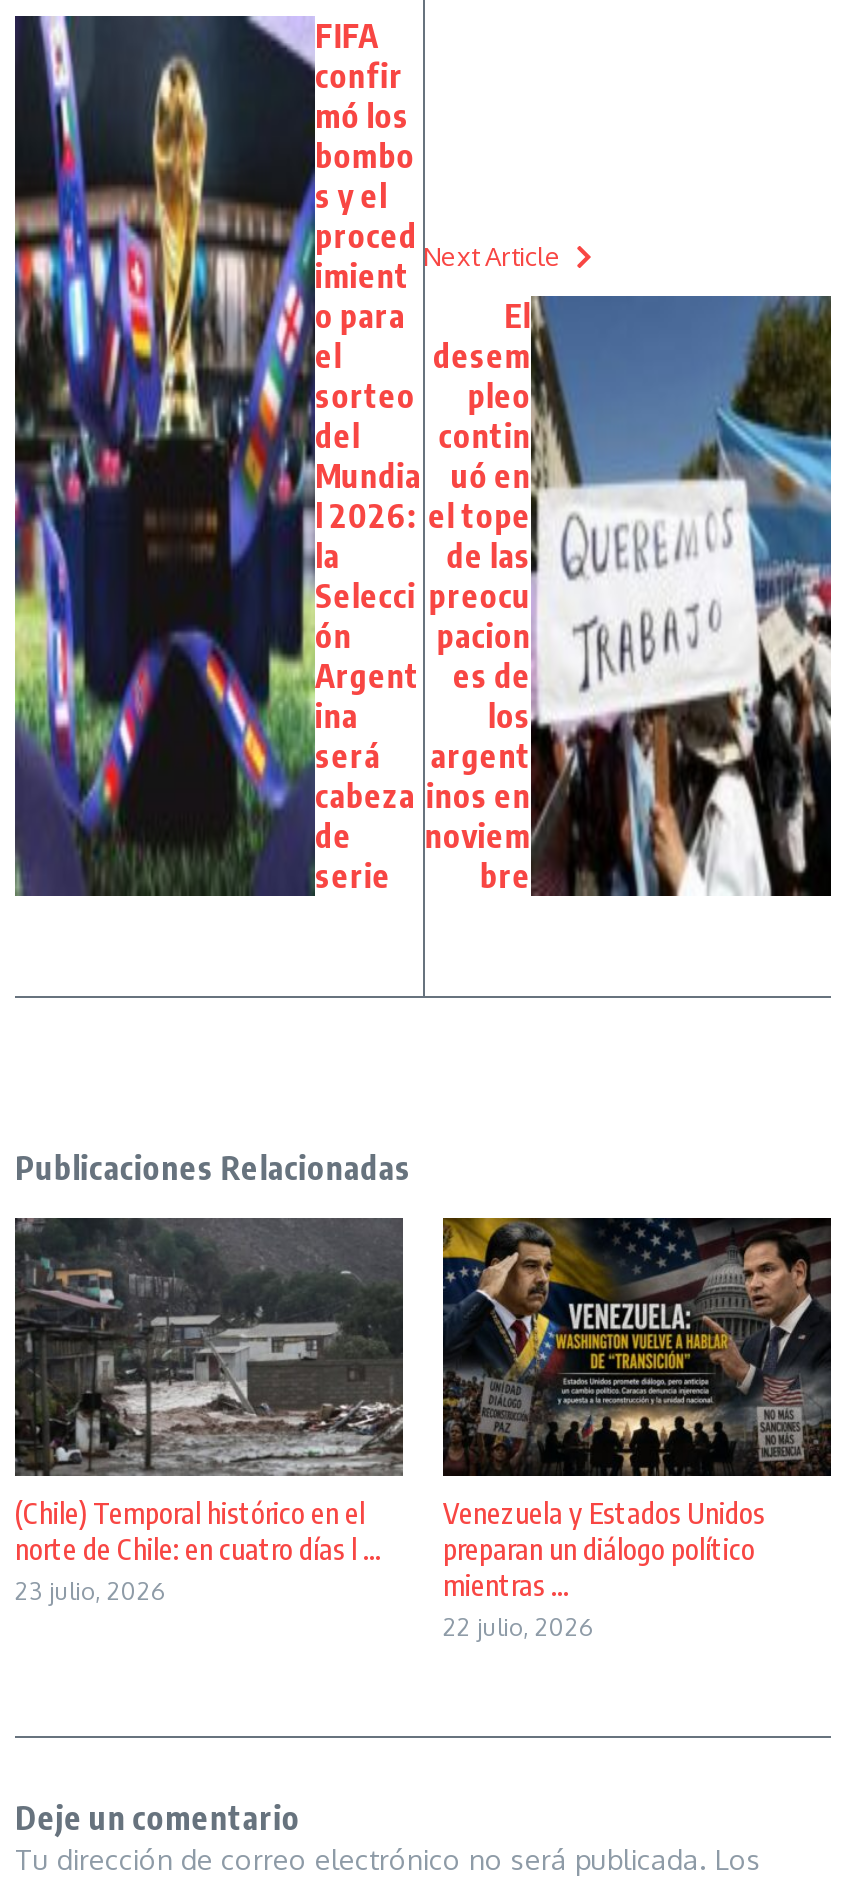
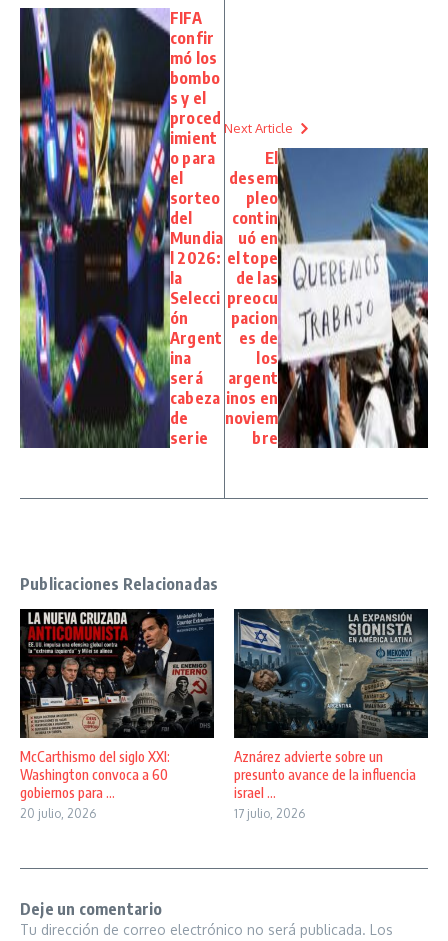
[15,1216,405,1606] [image] | (Chile) Temporal histórico en el | norte de Chile: en cuatro días l ... | 23 julio, 2026 -> [20,609,214,821] [image] | McCarthismo del siglo XXI: | Washington convoca a 60 | gobiernos para ... | 20 julio, 2026
[441,1216,831,1642] [image] | Venezuela y Estados Unidos | preparan un diálogo político | mientras ... | 22 julio, 2026 -> [233,608,428,821] [image] | Aznárez advierte sobre un | presunto avance de la influencia | israel ... | 17 julio, 2026

